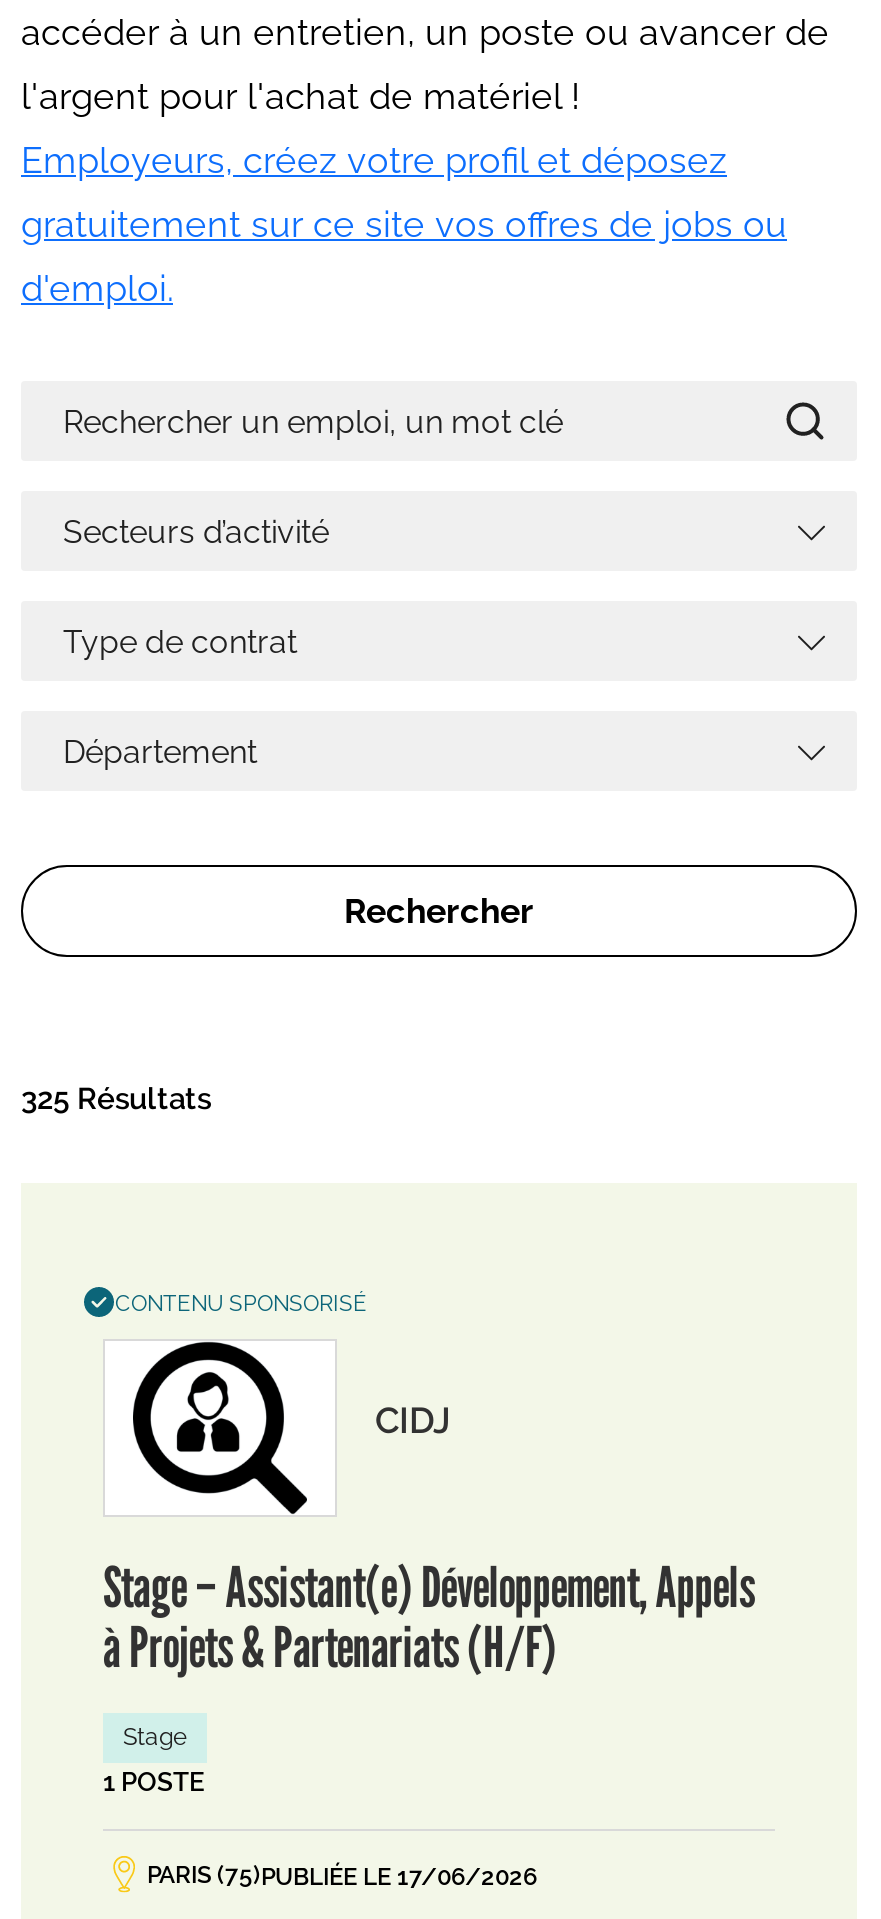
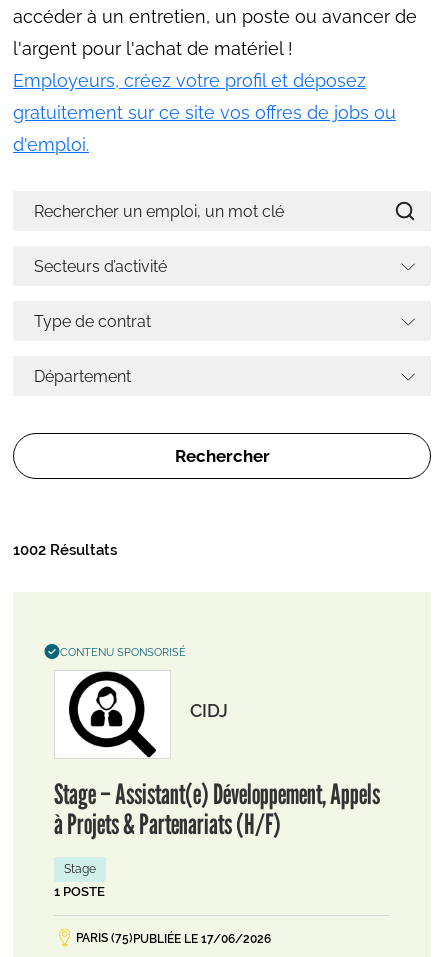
[21,1082,211,1118] 325 Résultats -> [13,541,117,559] 1002 Résultats

